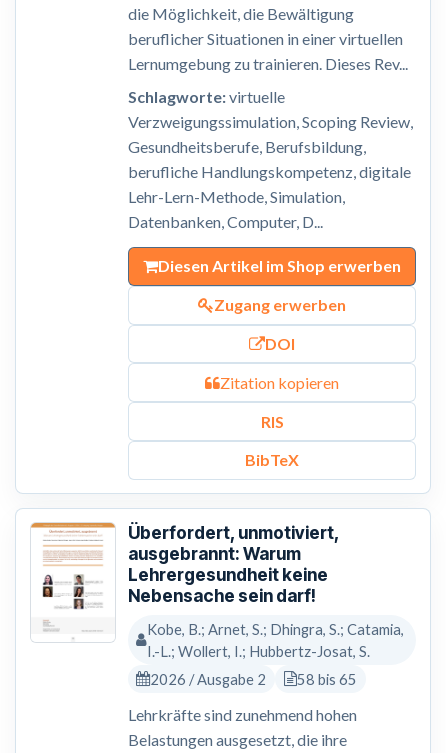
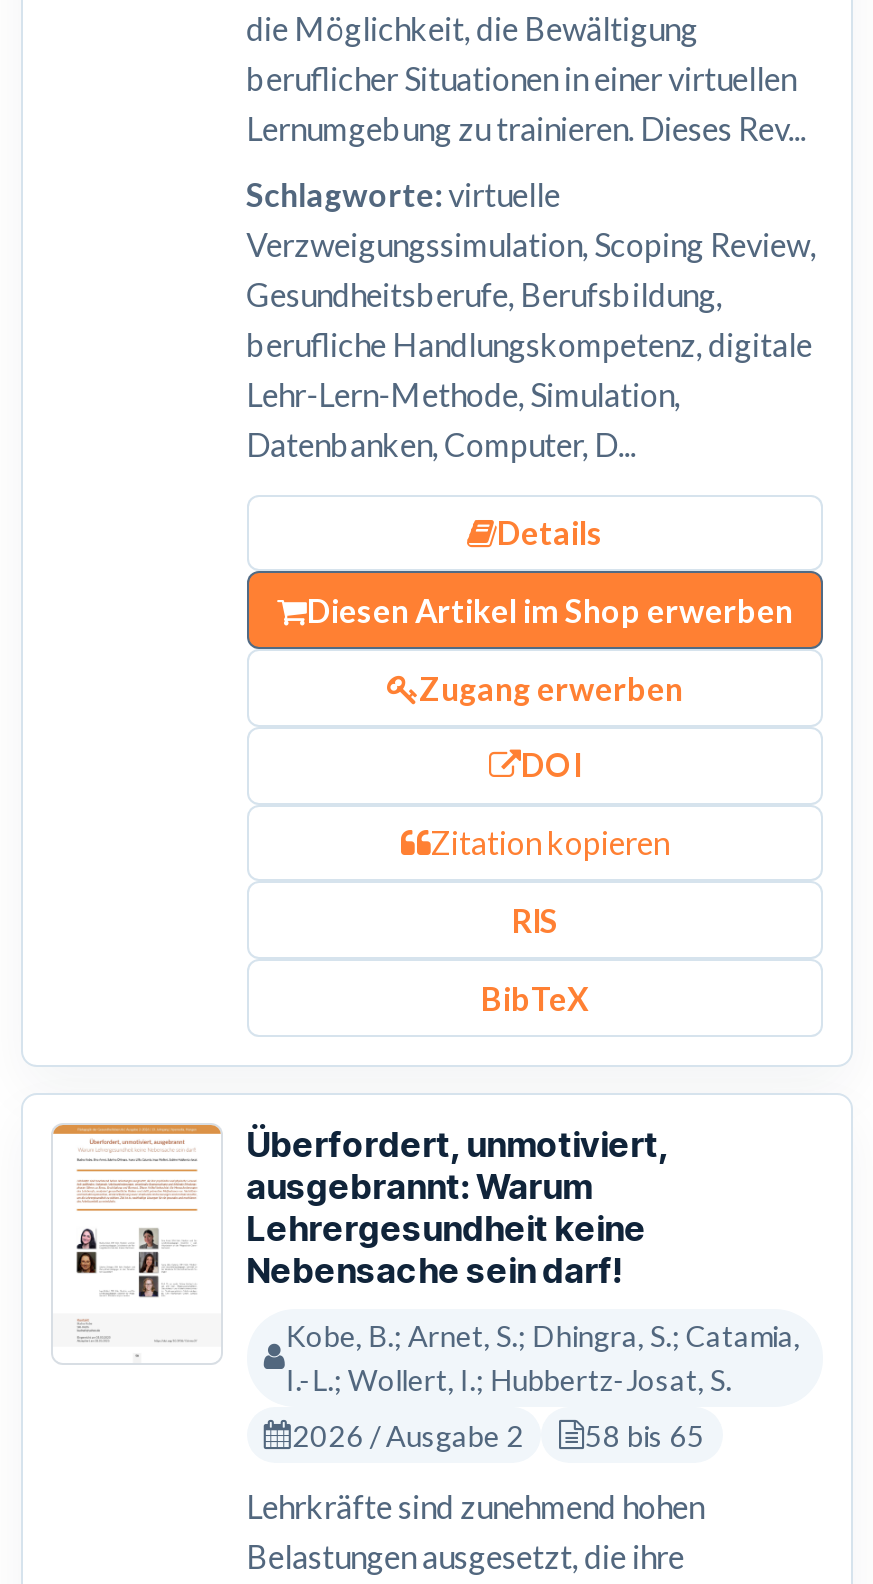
none -> [497,513,603,551] Details

